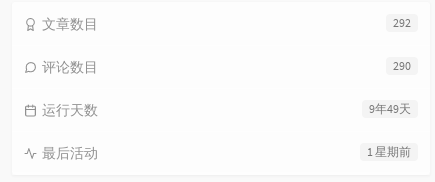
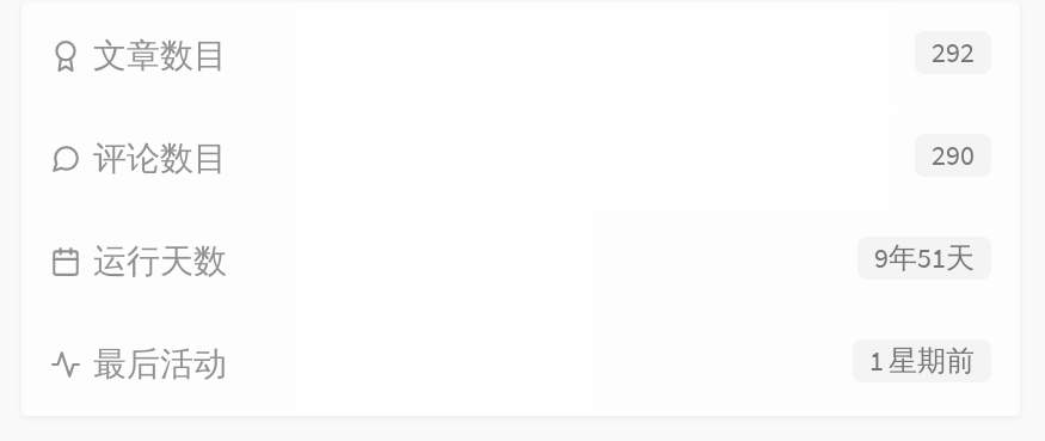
[369,101,411,116] 9年49天 -> [874,239,975,275] 9年51天

